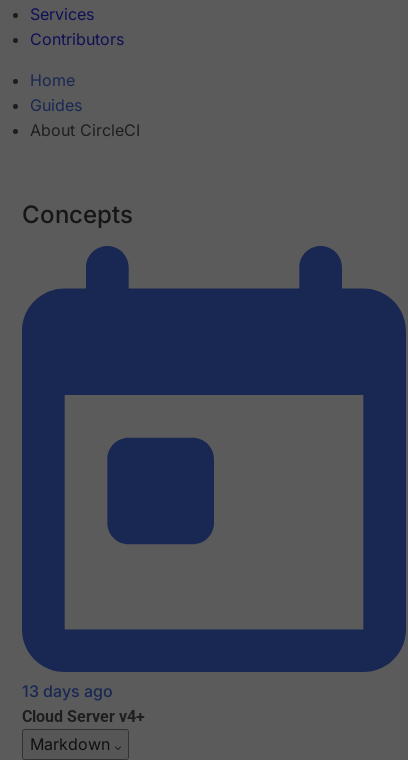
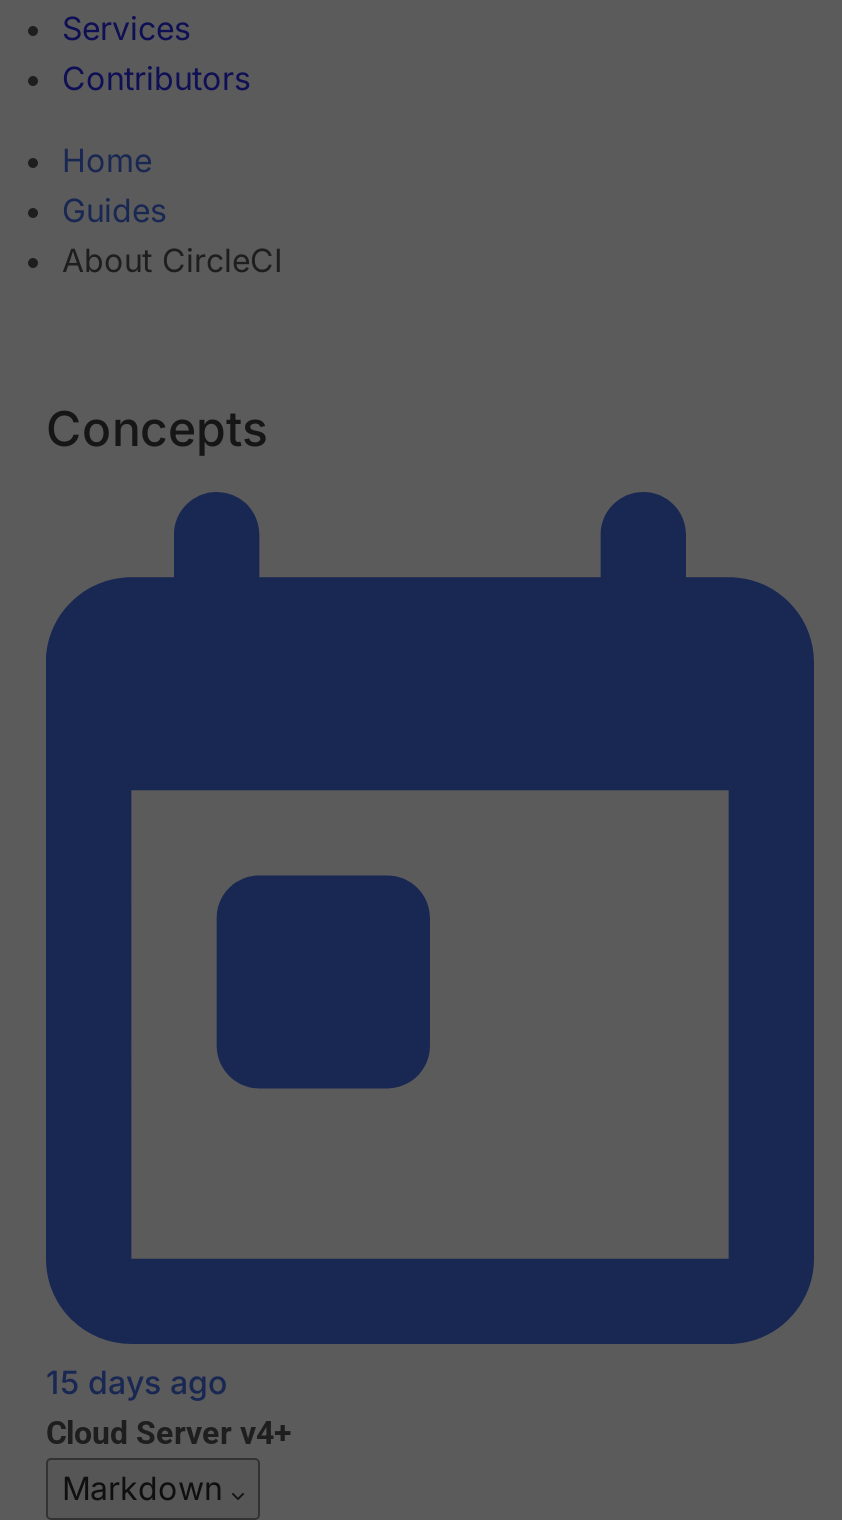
[22,681,113,701] 13 days ago -> [46,1363,228,1403] 15 days ago

